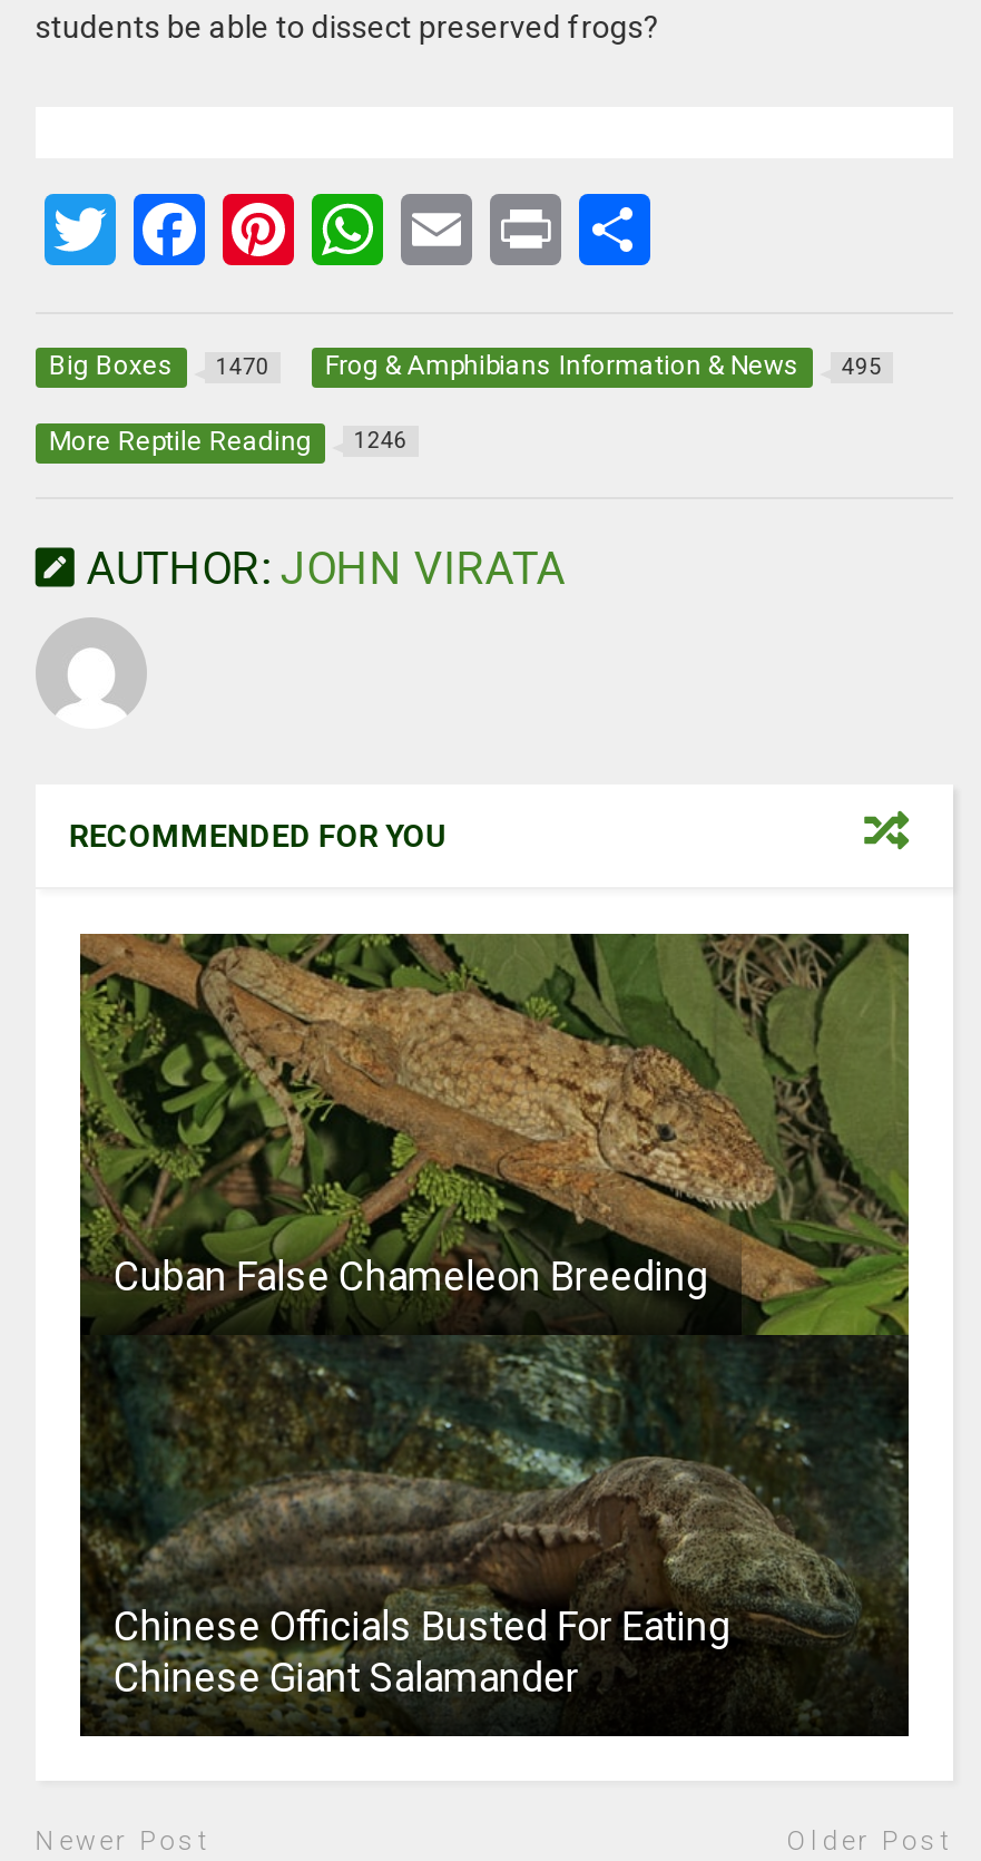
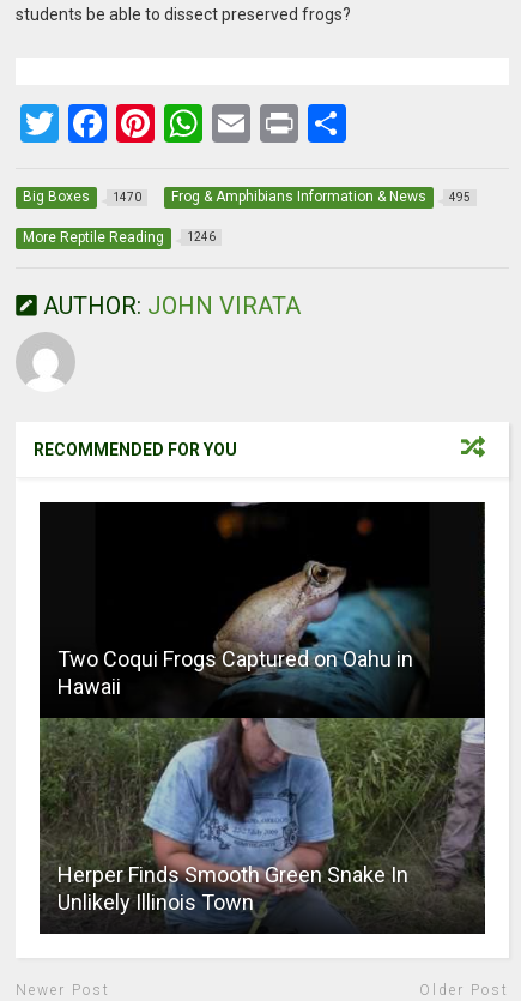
[78,932,911,1732] [image] | Cuban False Chameleon Breeding -> [38,501,486,933] [image] | Two Coqui Frogs Captured on Oahu in | Hawaii
[113,1602,730,1700] Chinese Officials Busted For Eating | Chinese Giant Salamander -> [57,862,408,914] Herper Finds Smooth Green Snake In | Unlikely Illinois Town

